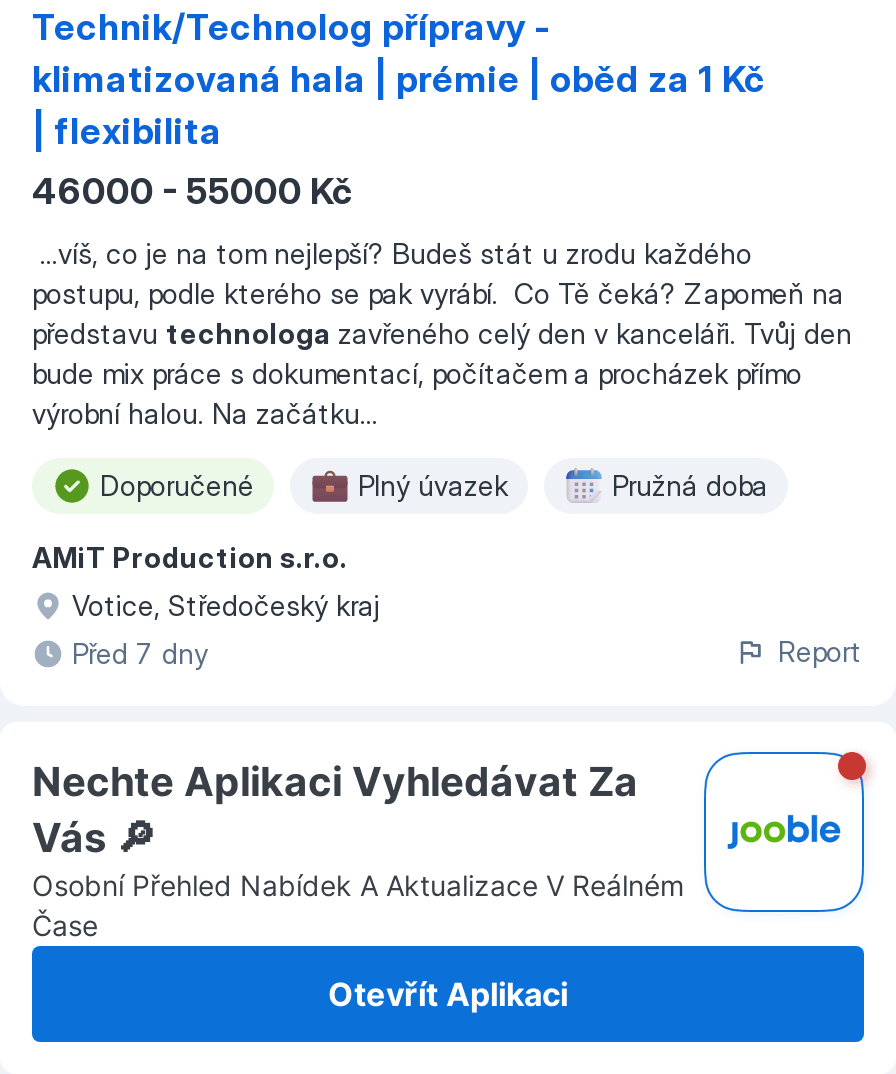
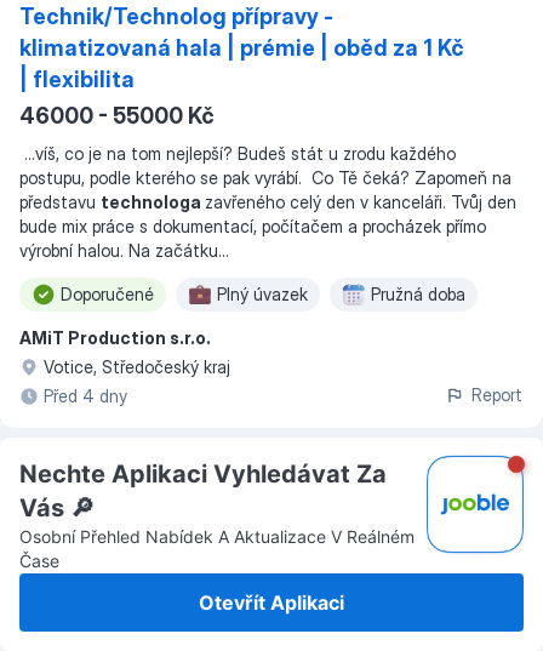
[72,636,208,670] Před 7 dny -> [44,386,127,406] Před 4 dny

